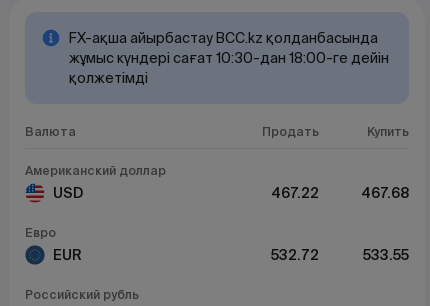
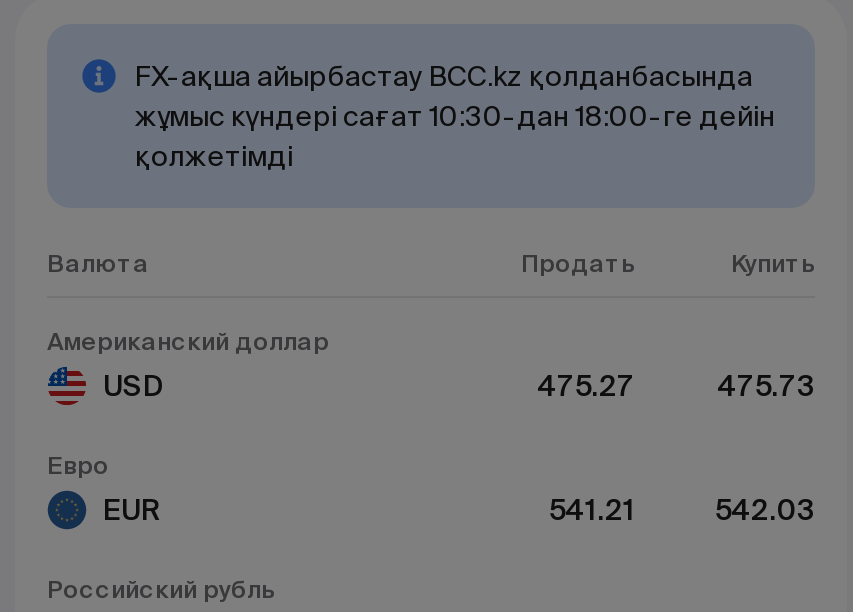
[271,184,319,202] 467.22 -> [537,368,635,404] 475.27
[361,184,409,202] 467.68 -> [717,368,815,404] 475.73
[271,246,319,264] 532.72 -> [549,492,635,528] 541.21
[363,246,409,264] 533.55 -> [715,492,815,528] 542.03

